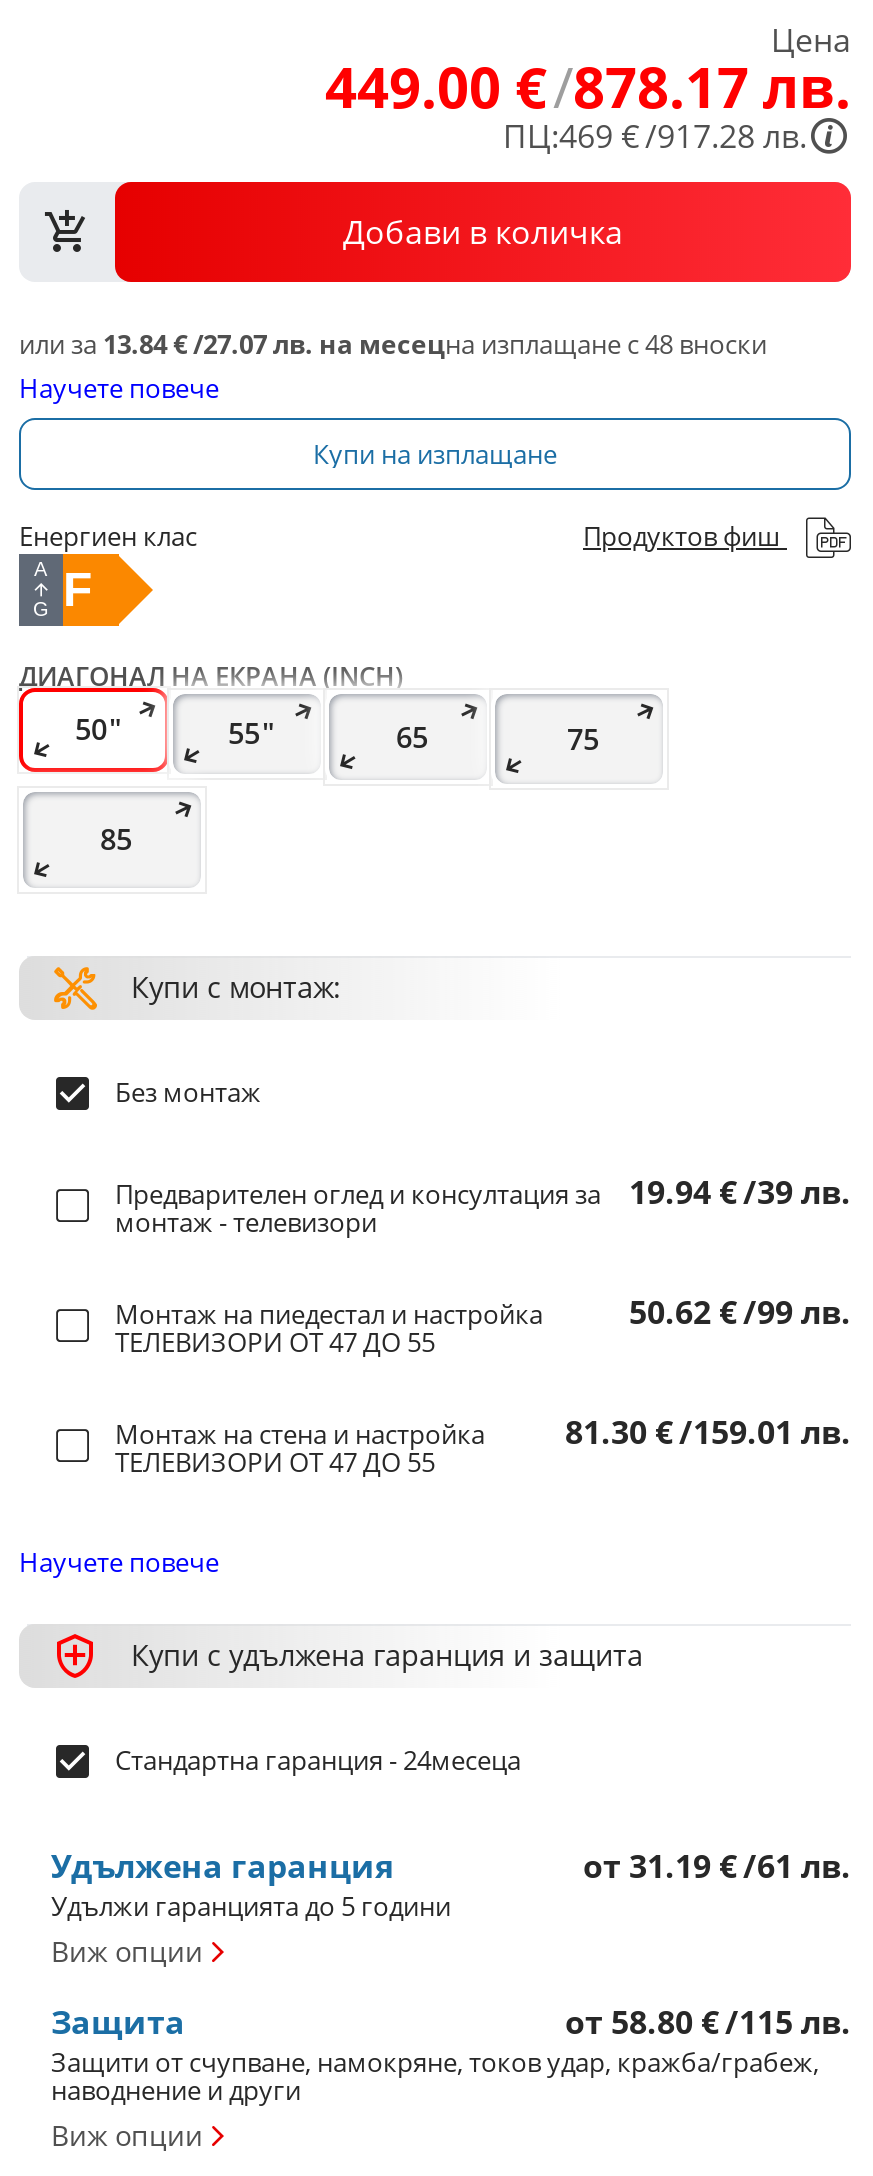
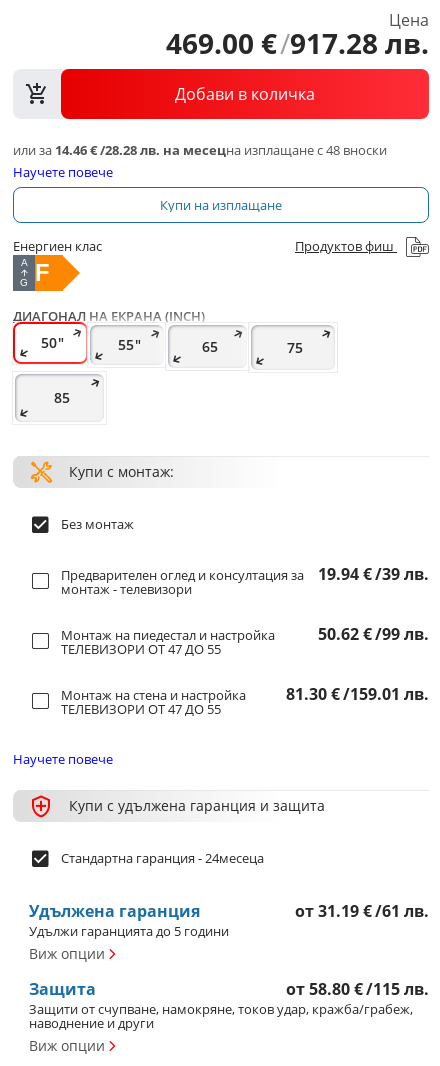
[325,48,807,158] 449.00 € | ПЦ: | 917.28 лв. | 469 € / -> [166,24,277,62] 469.00 €
[573,48,851,124] 878.17 лв. -> [290,24,429,62] 917.28 лв.
[103,326,203,362] 13.84 € / -> [55,141,105,159] 14.46 € /
[203,326,313,362] 27.07 лв. -> [105,141,160,159] 28.28 лв.

